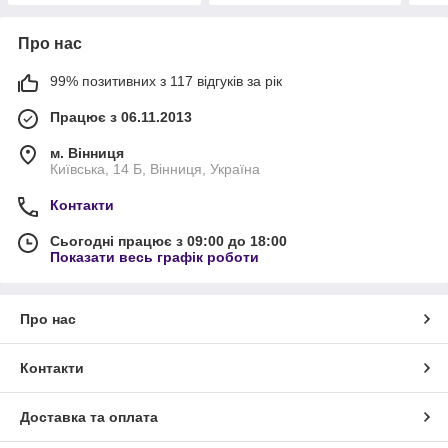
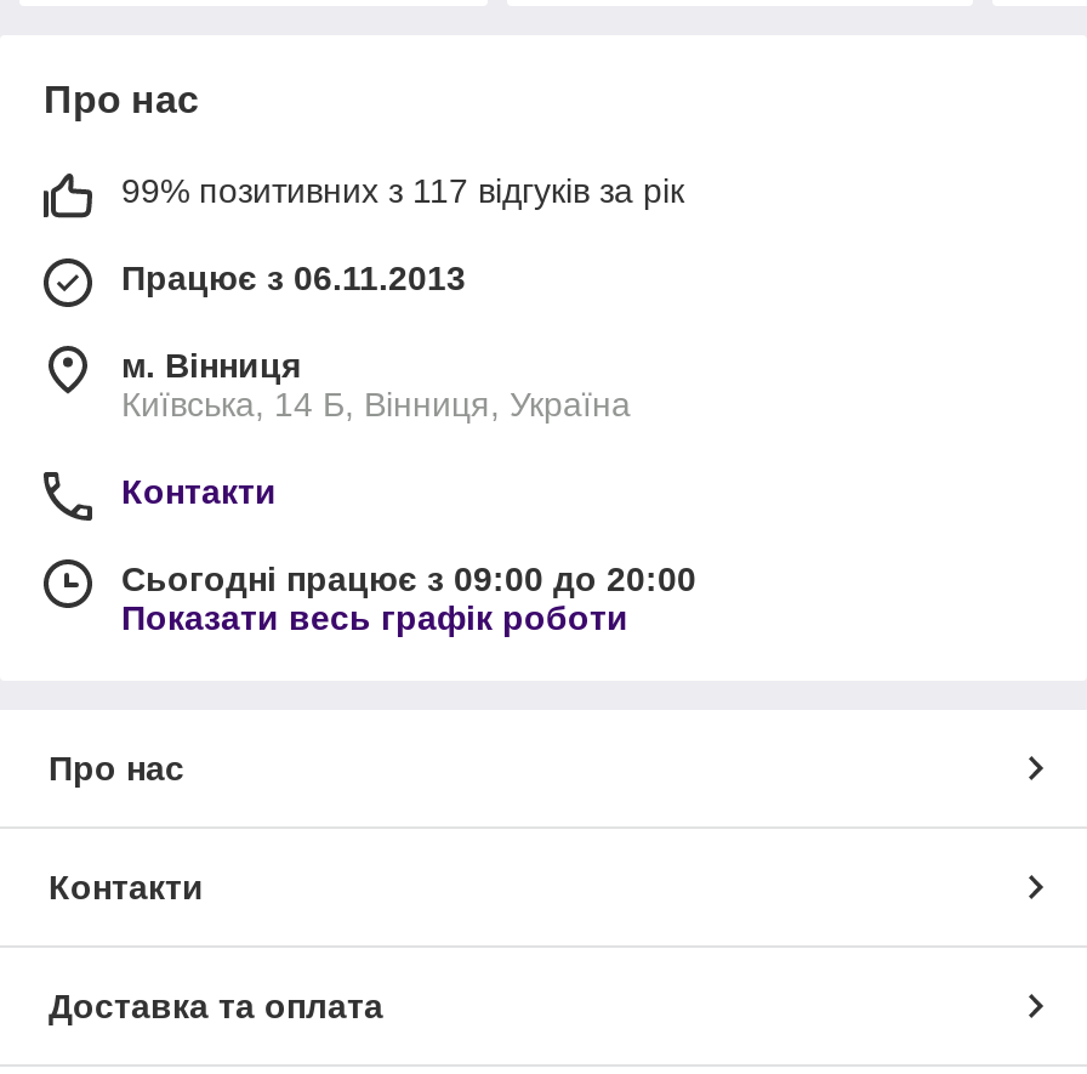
[50,233,287,249] Сьогодні працює з 09:00 до 18:00 -> [121,560,696,599] Сьогодні працює з 09:00 до 20:00

